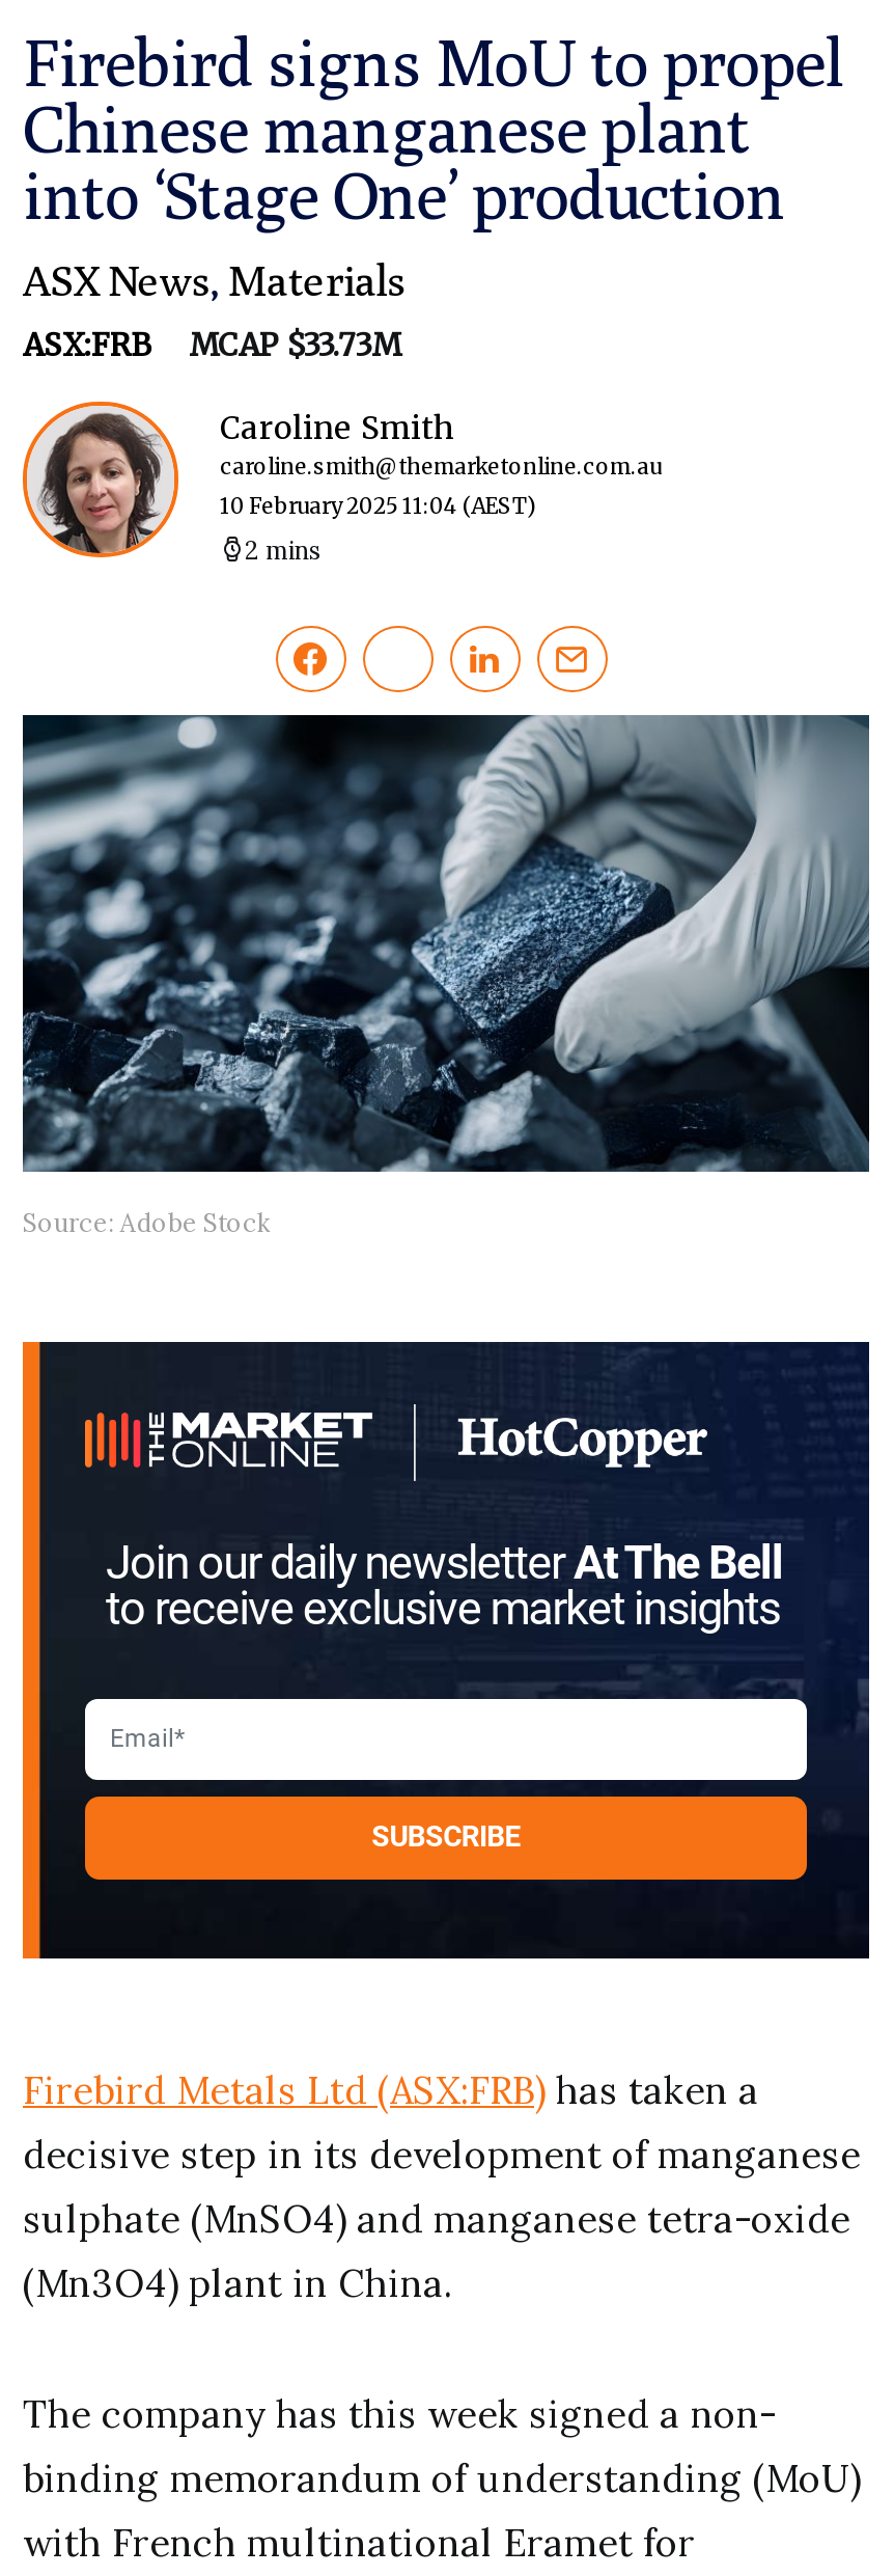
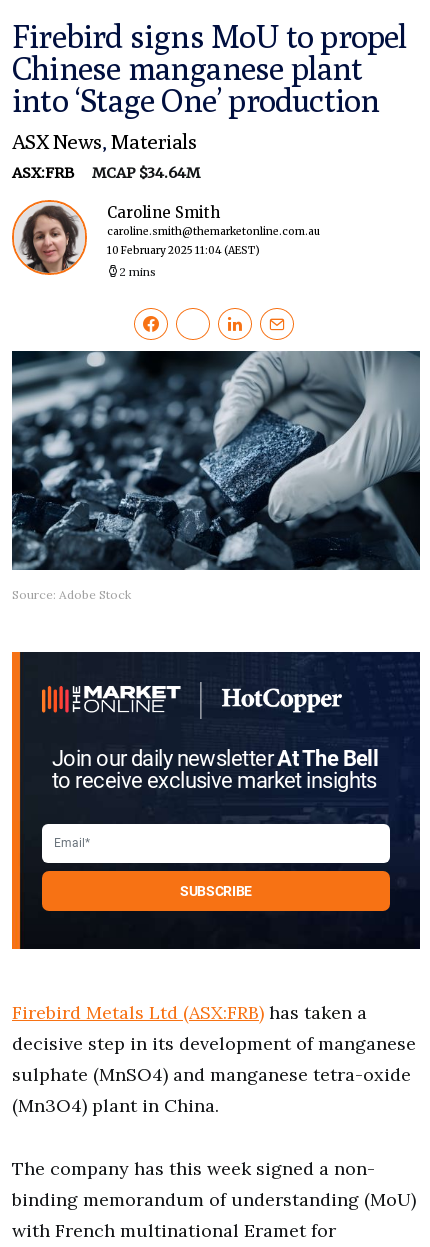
[23,328,400,365] ASX:FRB MCAP $33.73M -> [12,164,200,182] ASX:FRB MCAP $34.64M

